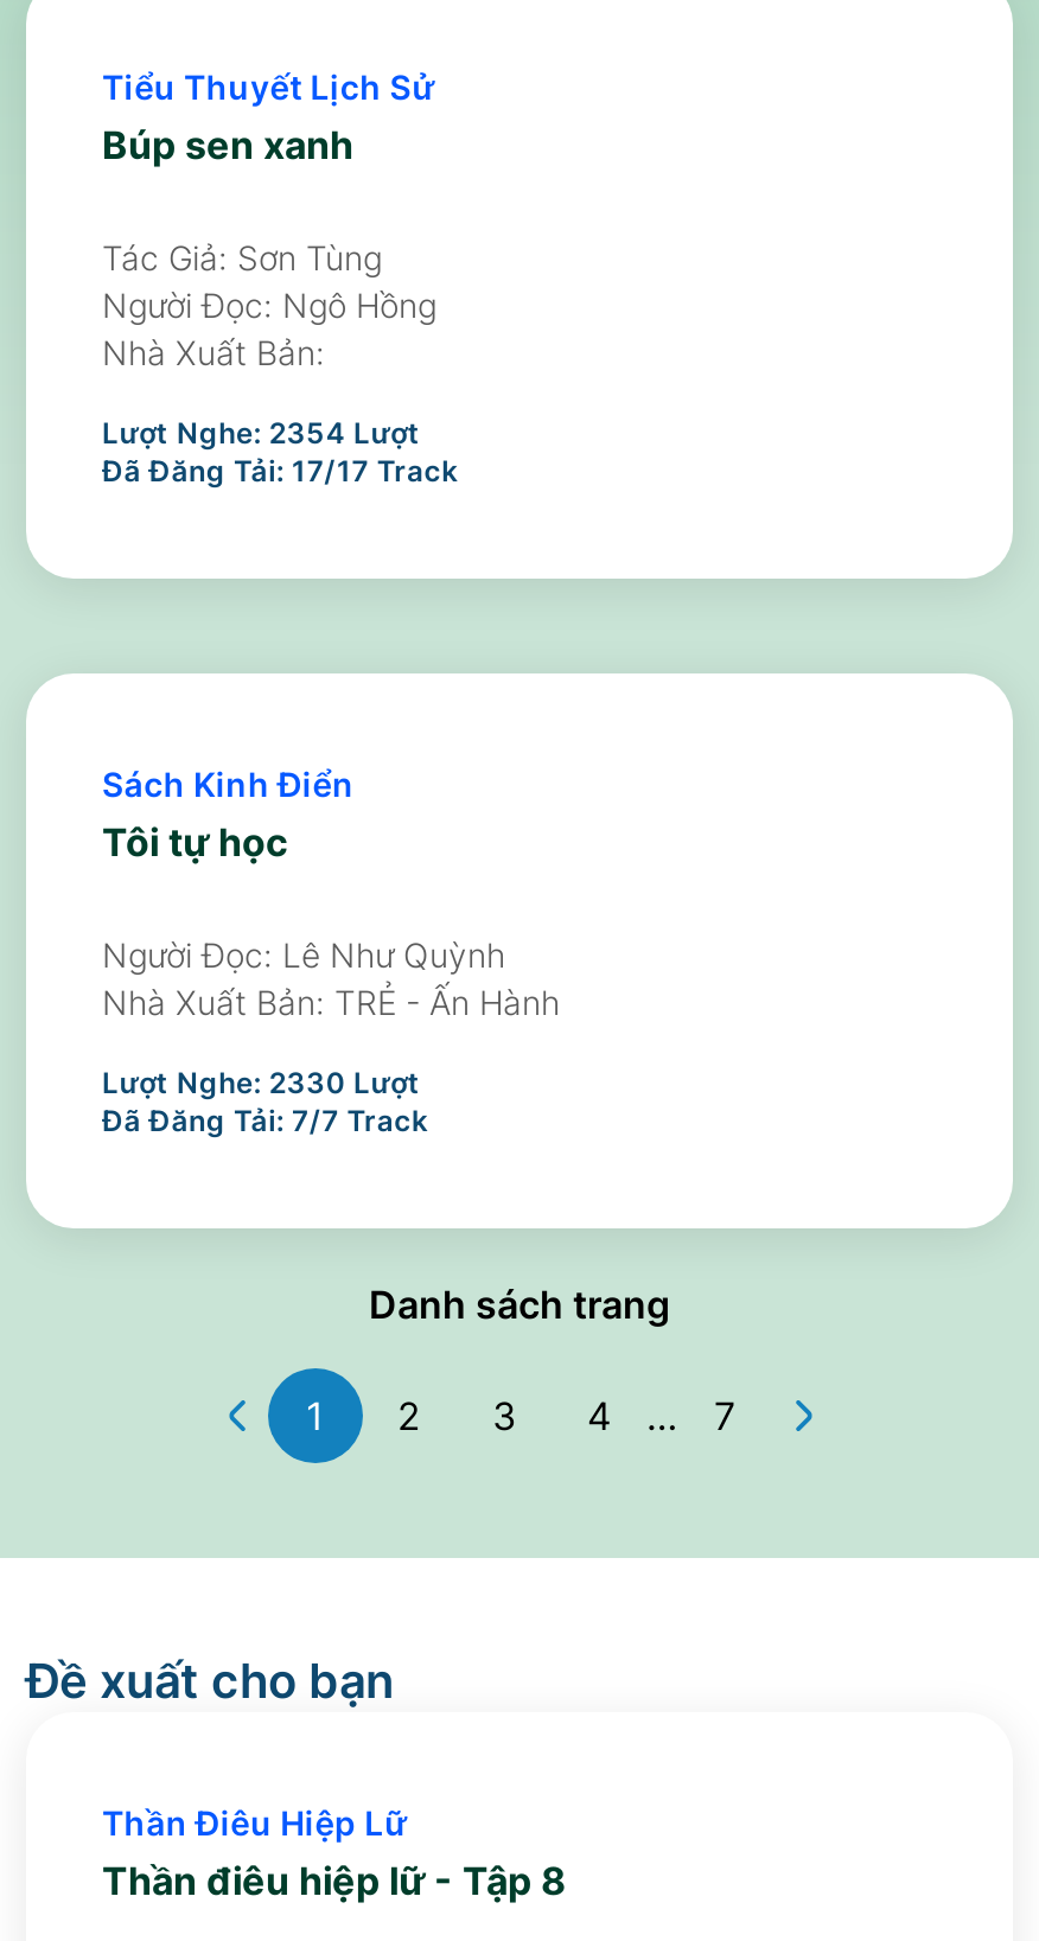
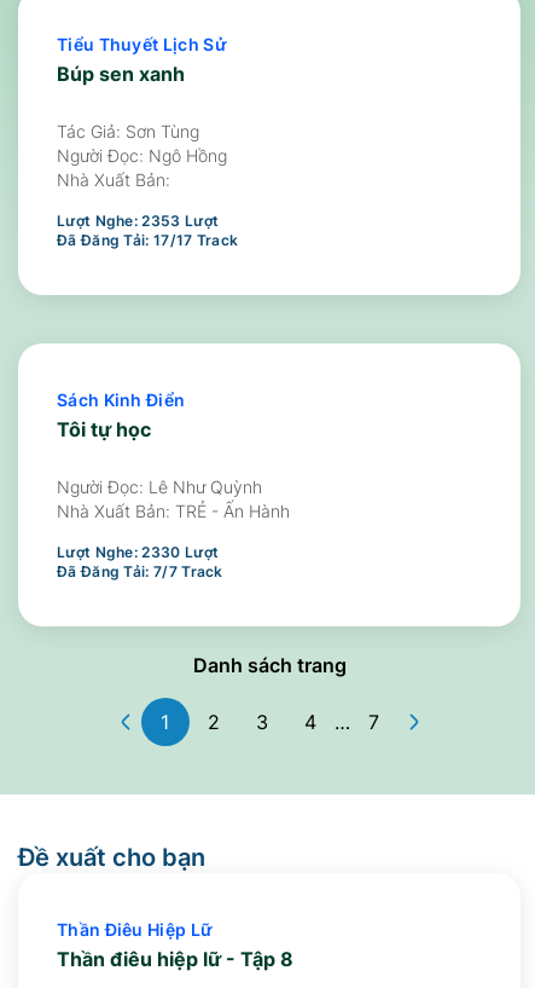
[102,415,420,451] Lượt Nghe: 2354 Lượt -> [57,212,219,230] Lượt Nghe: 2353 Lượt

